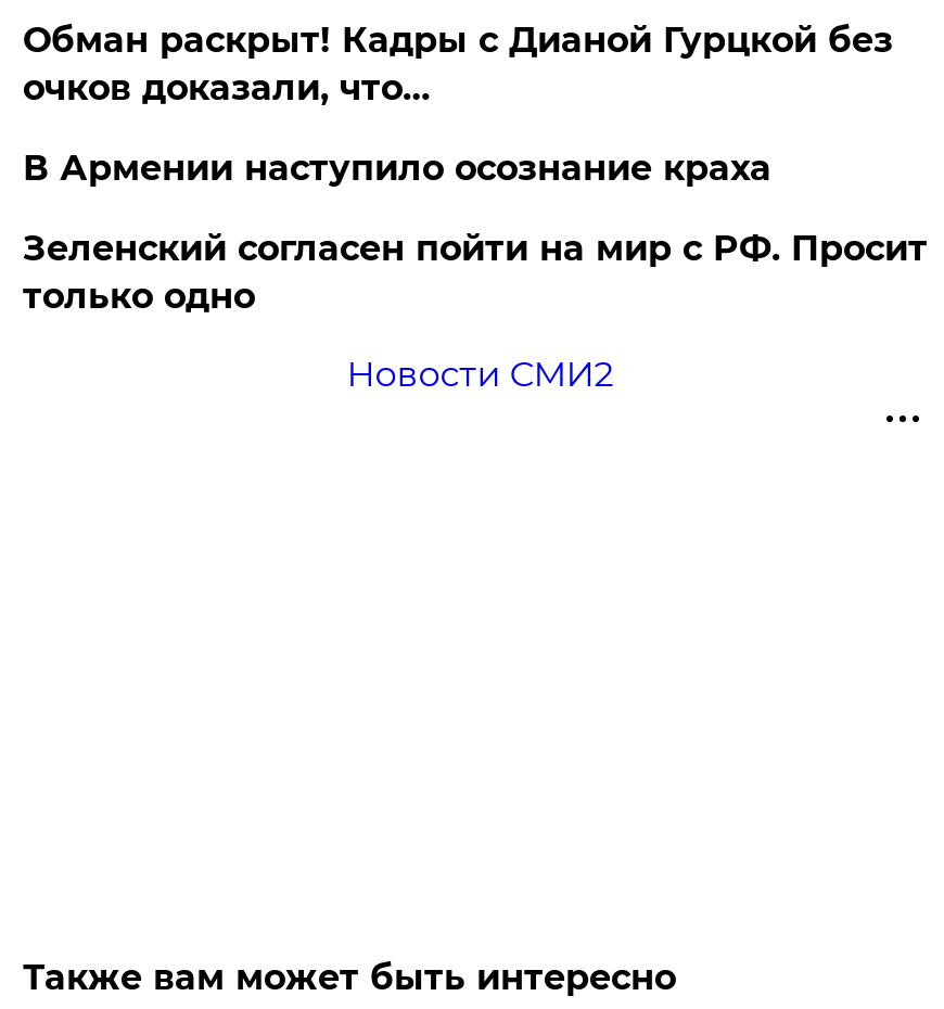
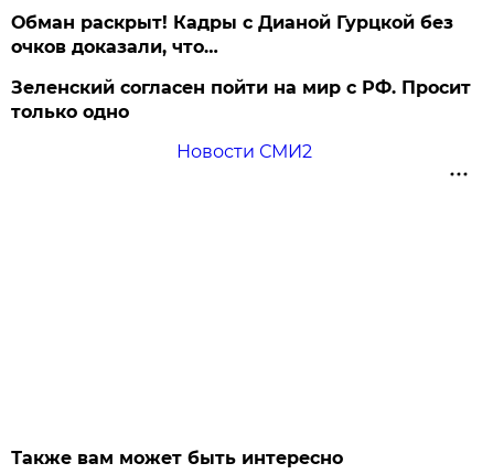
[23,148,771,189] В Армении наступило осознание краха -> none

